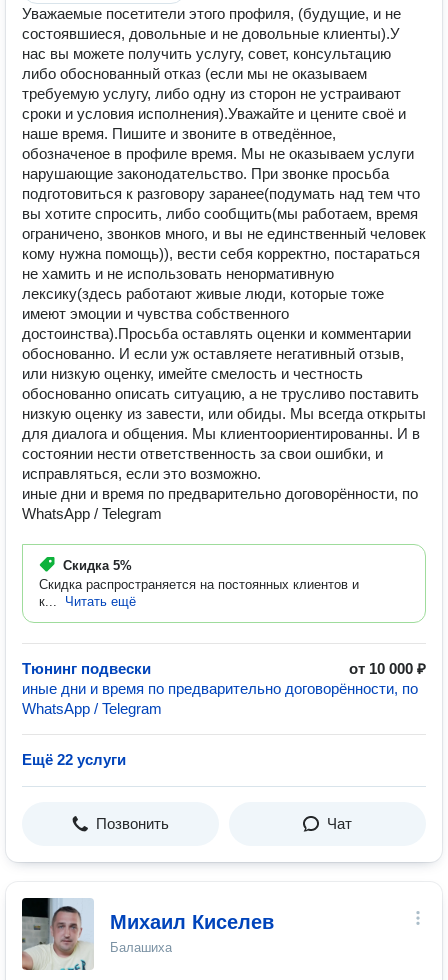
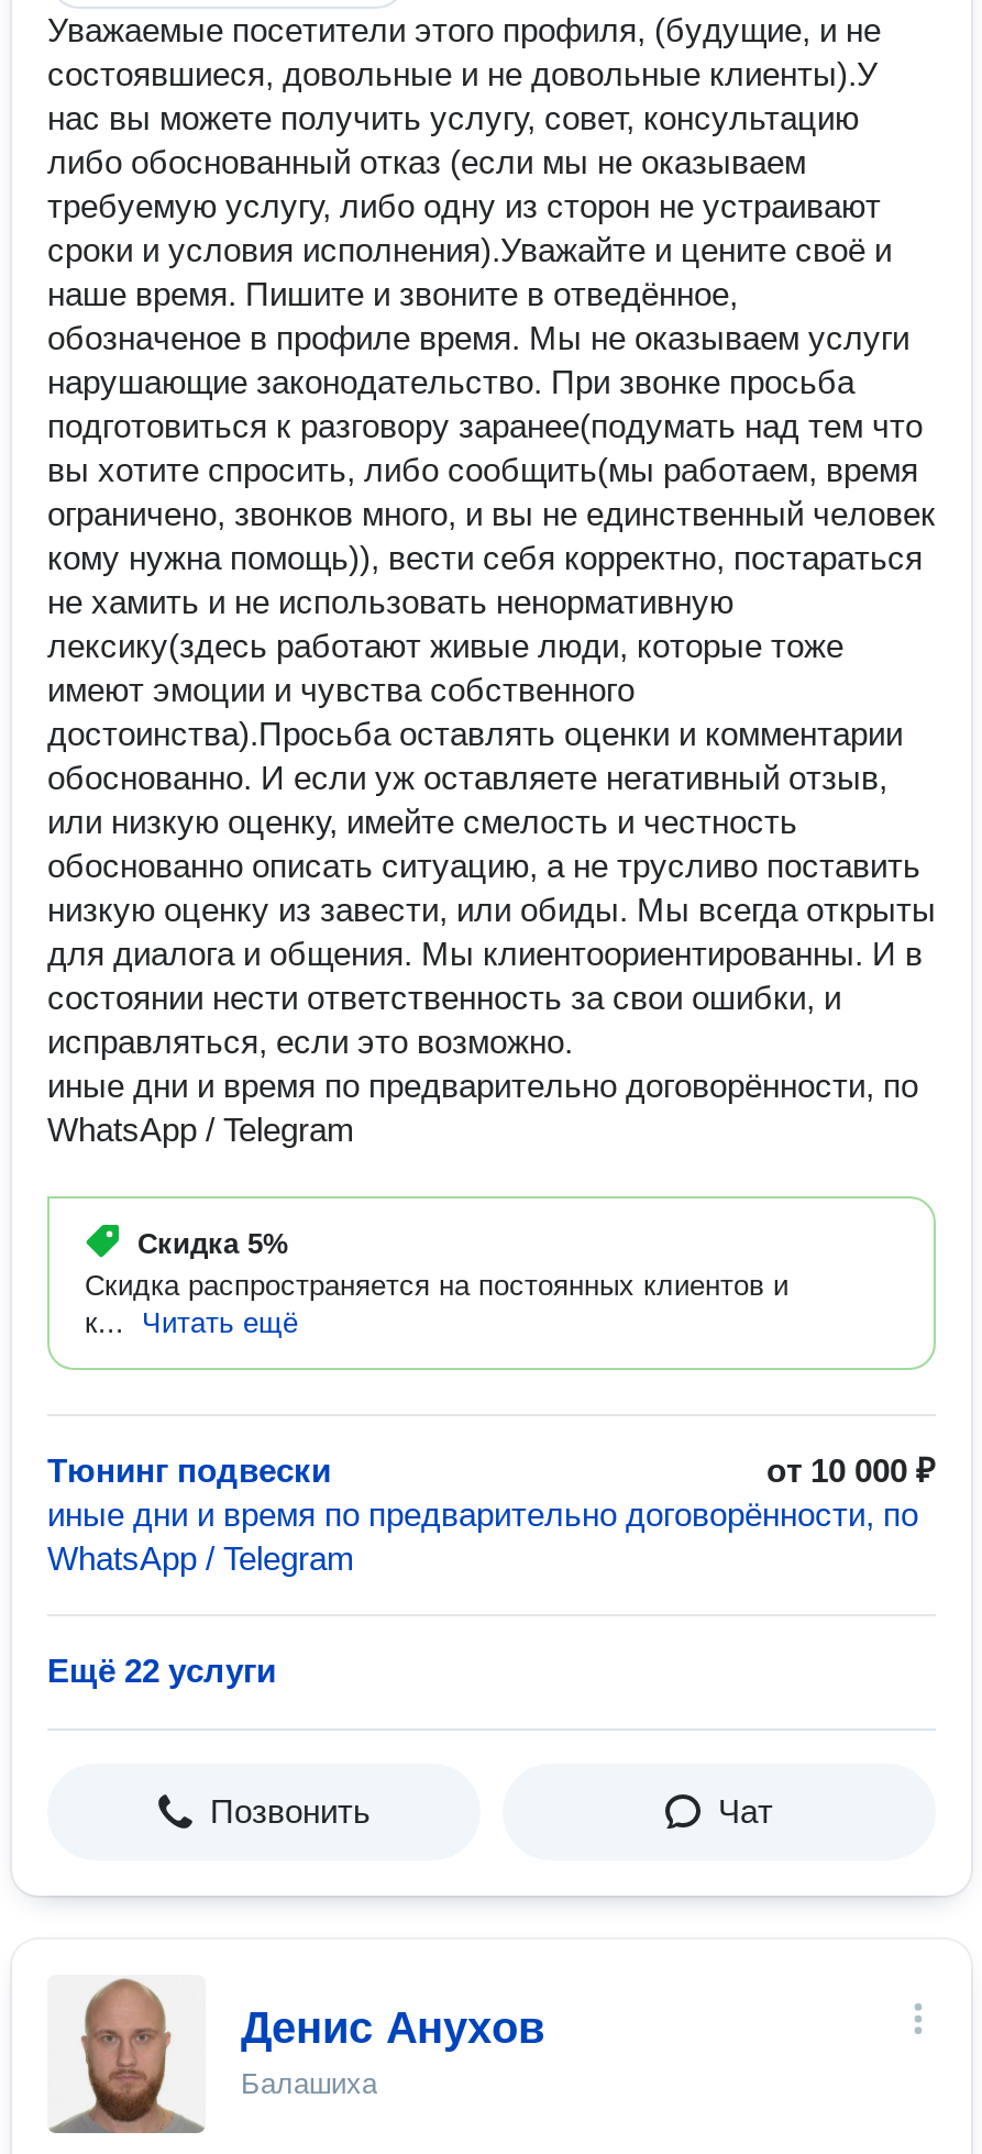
[21,897,274,971] [image] | Михаил Киселев -> [47,1975,544,2135] [image] | Денис Анухов

